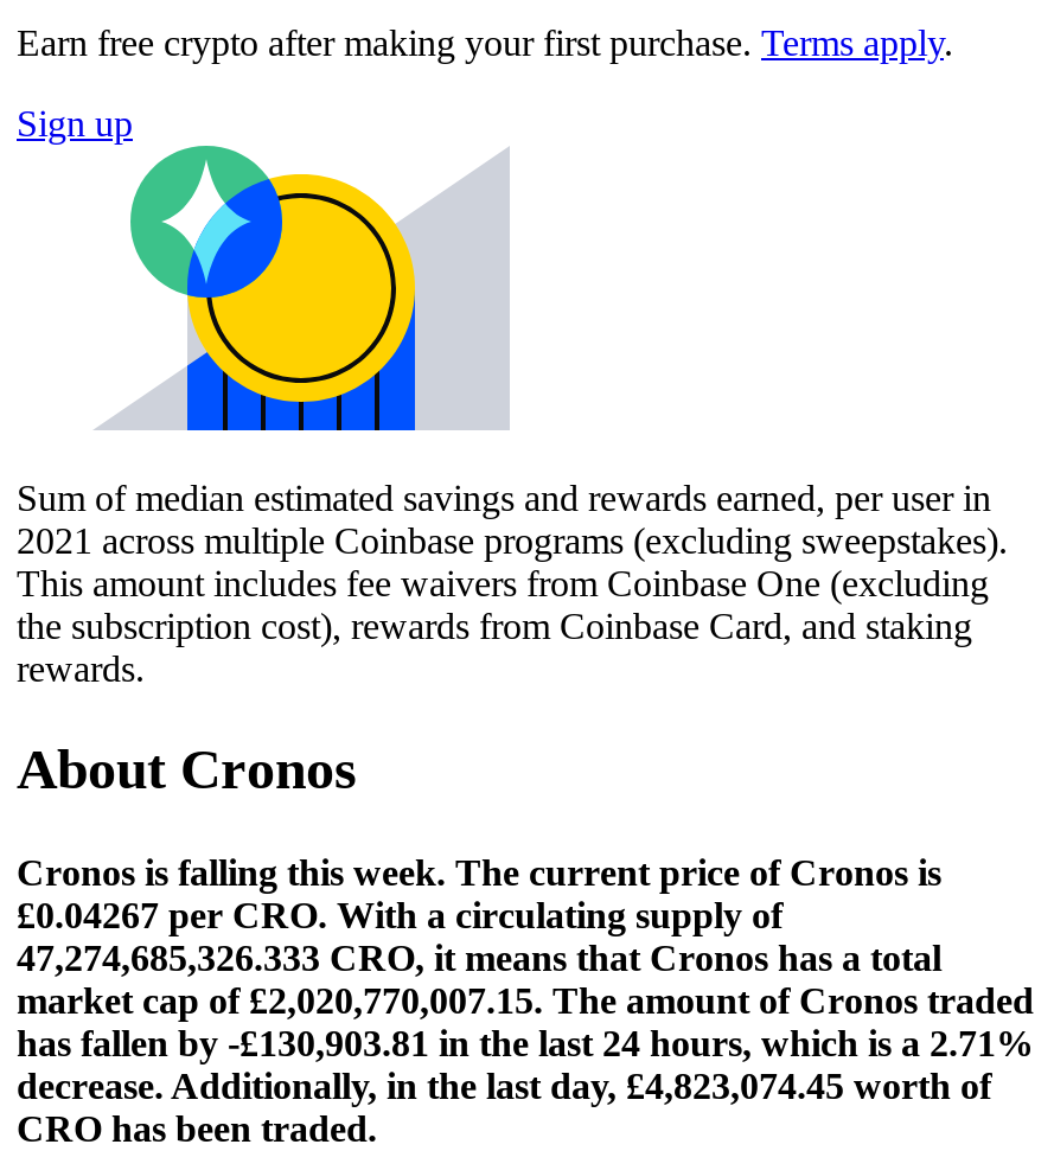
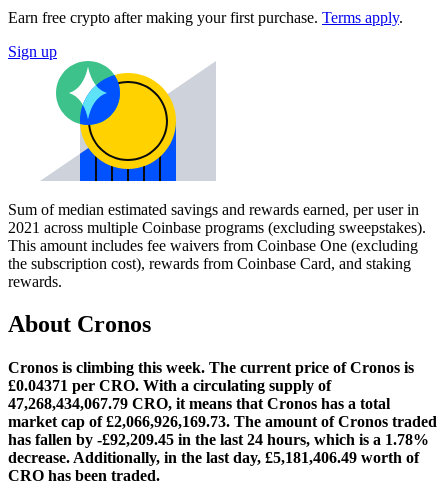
[17,853,941,893] Cronos is falling this week. The current price of Cronos is -> [8,359,414,376] Cronos is climbing this week. The current price of Cronos is
[17,895,782,936] £0.04267 per CRO. With a circulating supply of -> [8,377,331,394] £0.04371 per CRO. With a circulating supply of
[17,938,941,978] 47,274,685,326.333 CRO, it means that Cronos has a total -> [8,395,390,412] 47,268,434,067.79 CRO, it means that Cronos has a total
[17,981,1034,1021] market cap of £2,020,770,007.15. The amount of Cronos traded -> [8,413,437,430] market cap of £2,066,926,169.73. The amount of Cronos traded
[17,1023,1034,1064] has fallen by -£130,903.81 in the last 24 hours, which is a 2.71% -> [8,431,429,448] has fallen by -£92,209.45 in the last 24 hours, which is a 1.78%
[17,1066,991,1106] decrease. Additionally, in the last day, £4,823,074.45 worth of -> [8,449,419,466] decrease. Additionally, in the last day, £5,181,406.49 worth of

